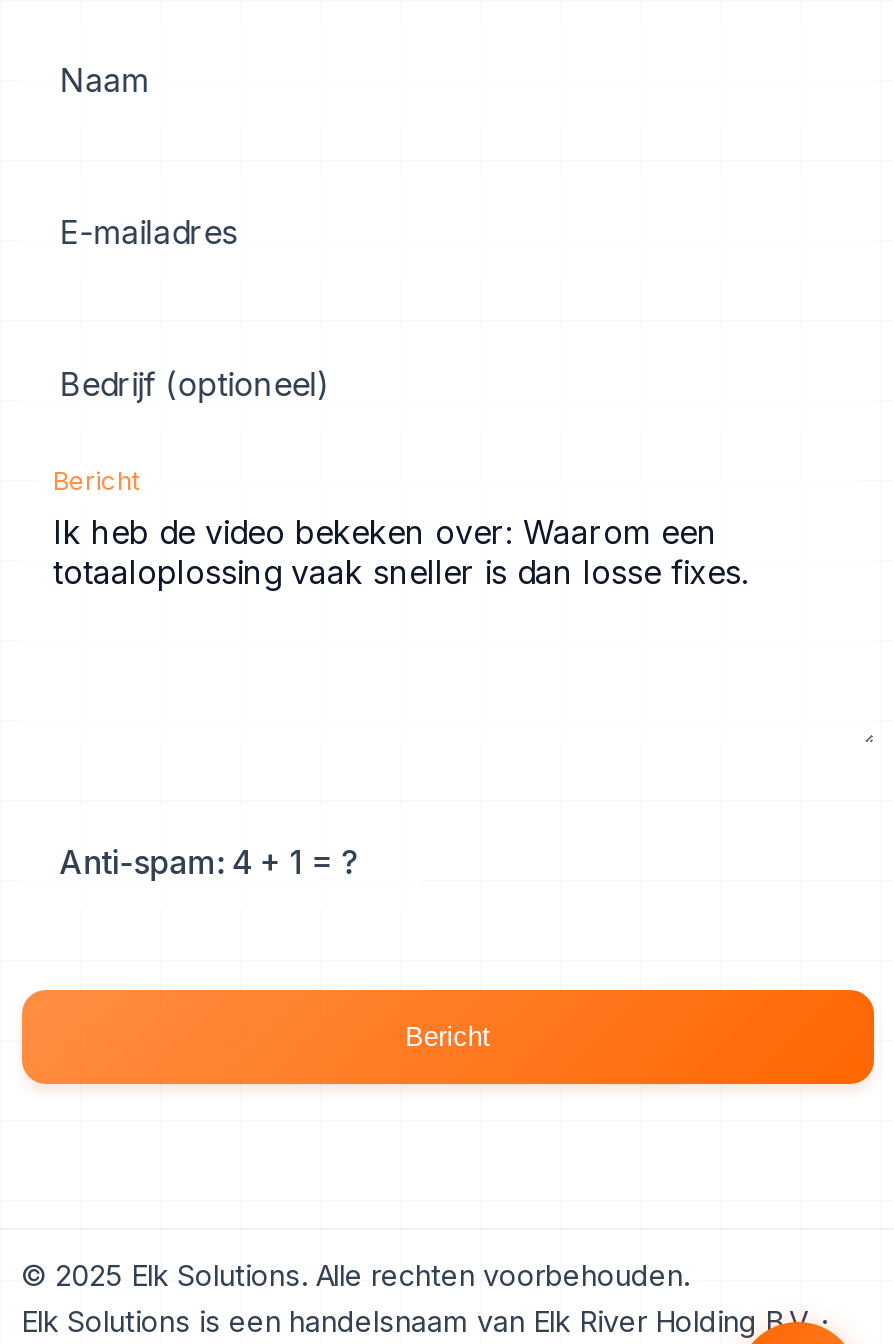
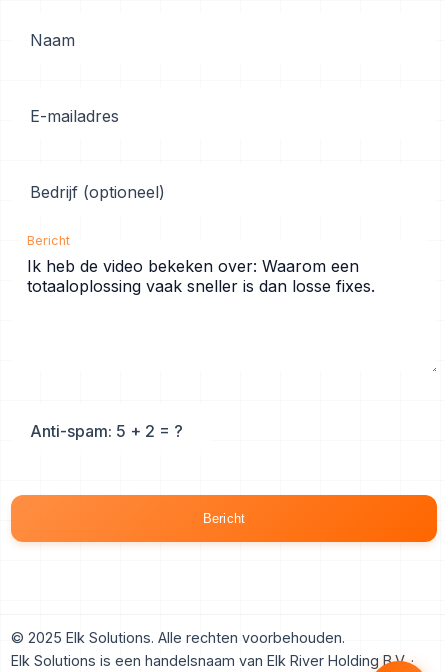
[59,843,359,883] Anti-spam: 4 + 1 = ? -> [30,421,183,441] Anti-spam: 5 + 2 = ?

